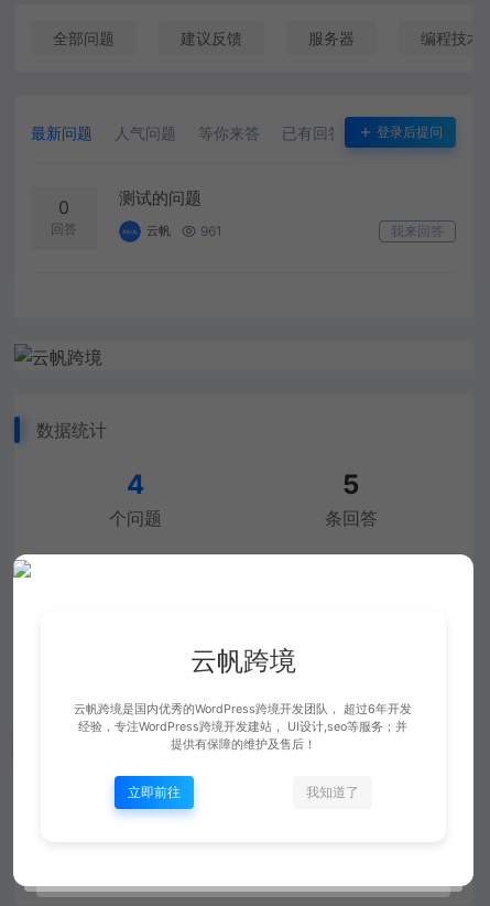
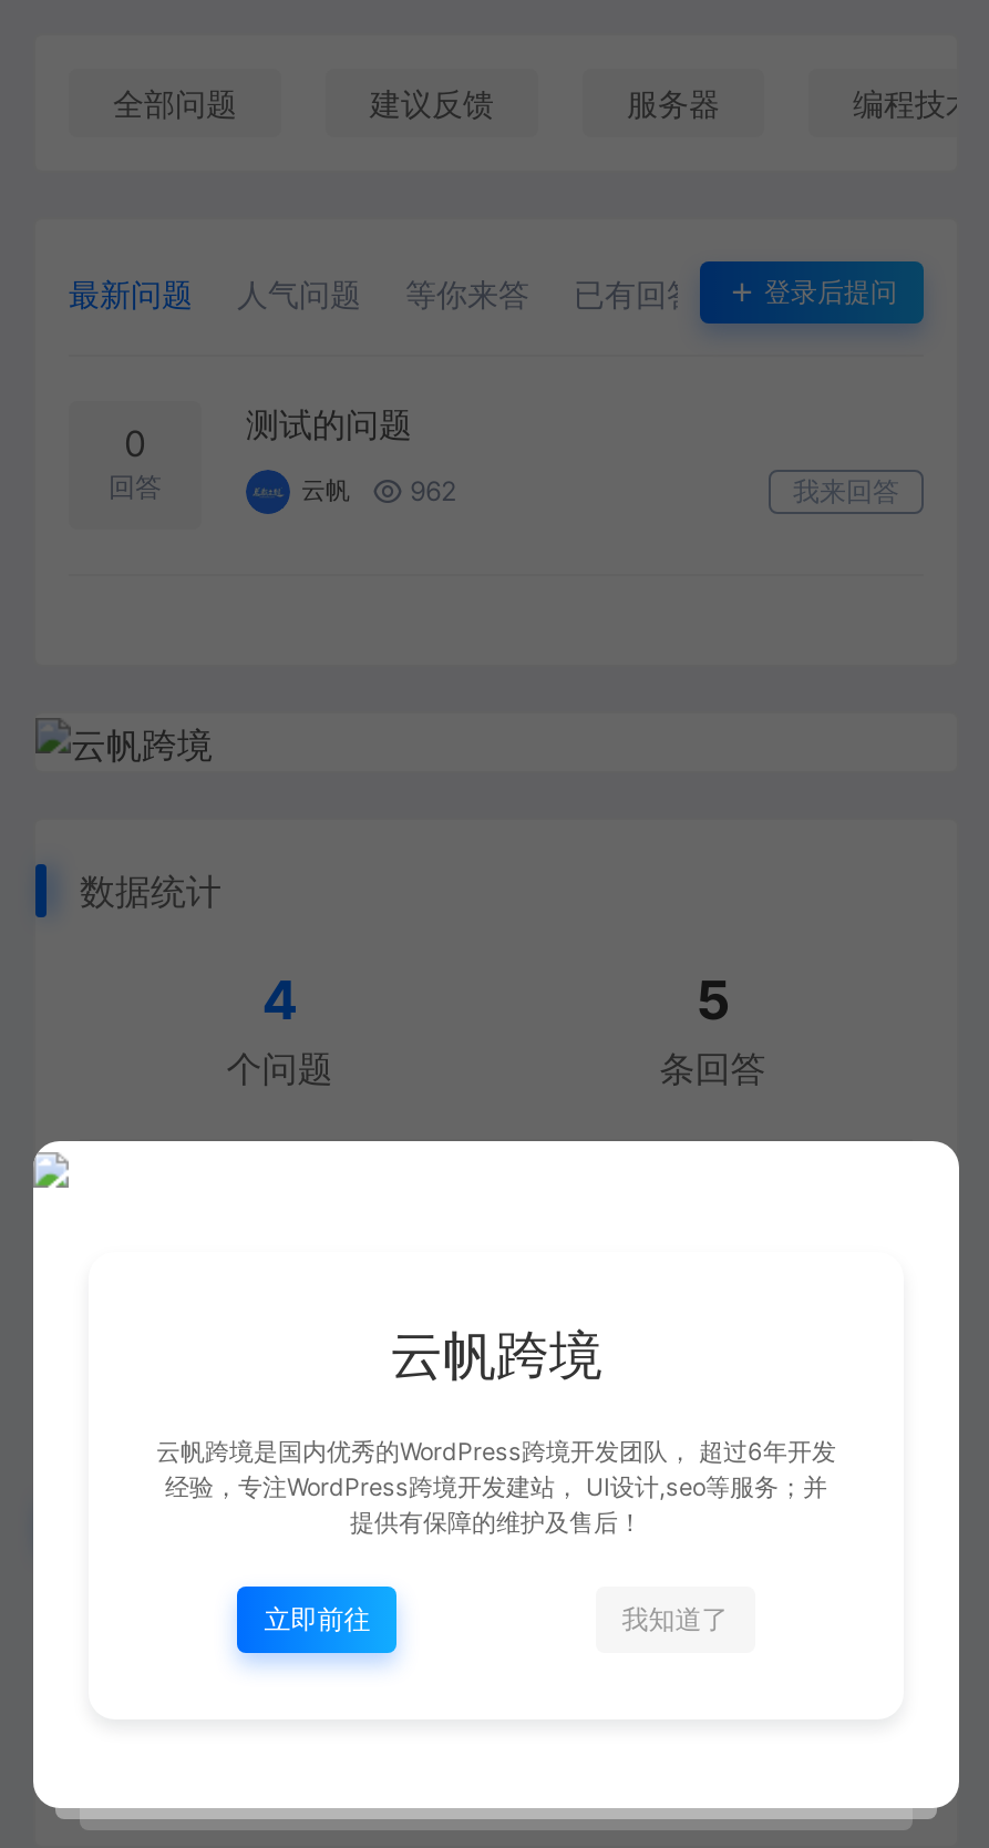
[200,223,222,239] 961 -> [410,474,456,507] 962

